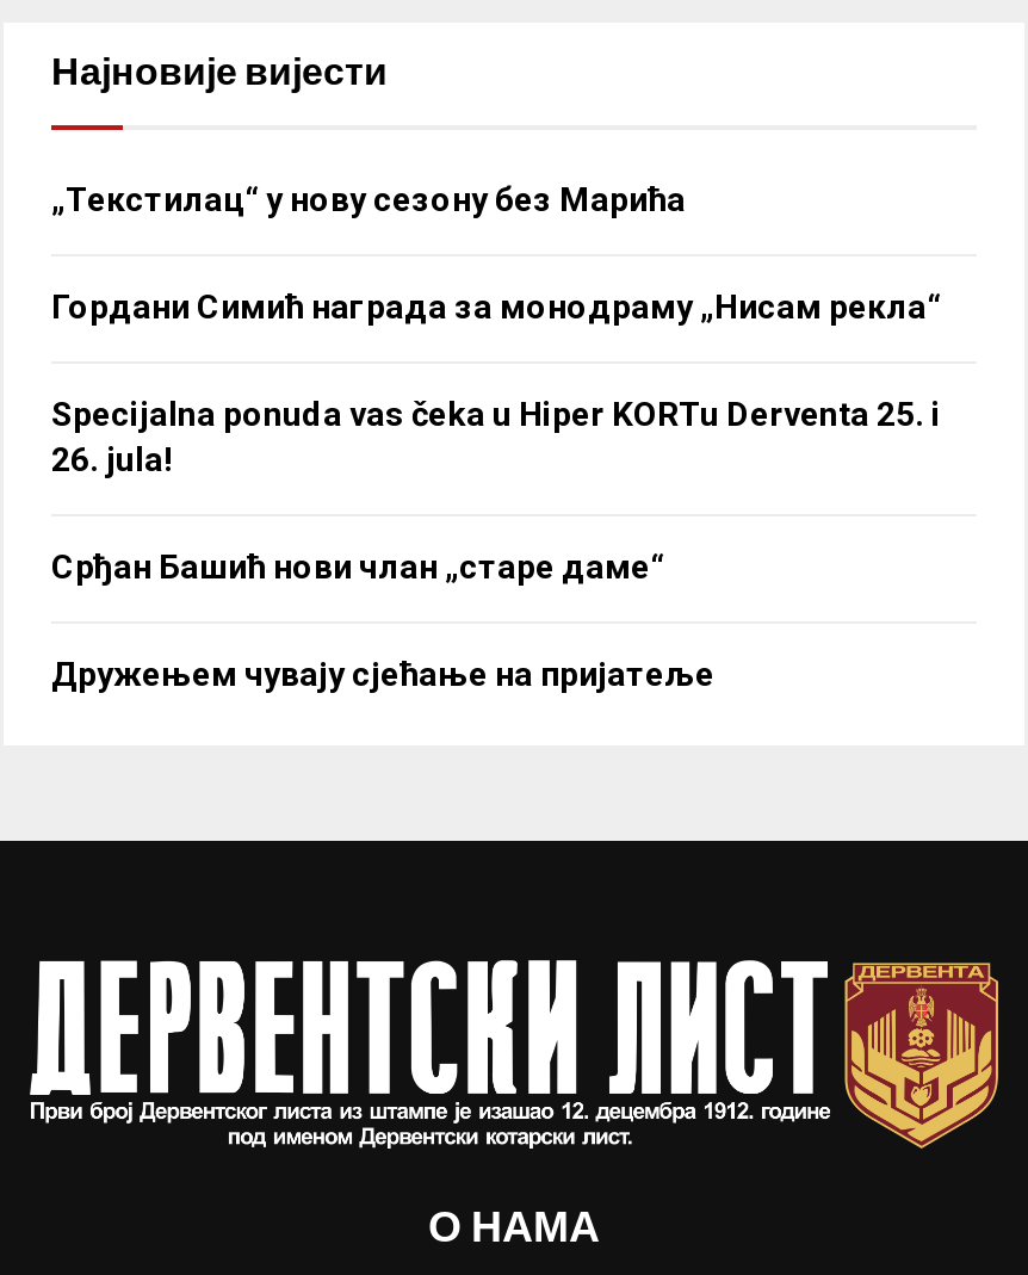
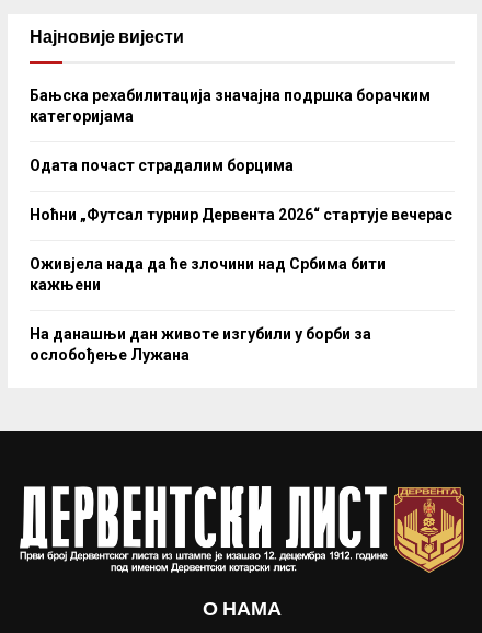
[51,180,686,218] „Текстилац“ у нову сезону без Марића -> [30,87,431,125] Бањска рехабилитација значајна подршка борачким | категоријама
[51,287,941,326] Гордани Симић награда за монодраму „Нисам рекла“ -> [30,157,294,174] Одата почаст страдалим борцима
[51,395,941,478] Specijalna ponuda vas čeka u Hiper KORTu Derventa 25. i | 26. jula! -> [30,206,452,223] Ноћни „Футсал турнир Дервента 2026“ стартује вечерас
[51,547,664,586] Срђан Башић нови члан „старе даме“ -> [30,255,386,294] Оживјела нада да ће злочини над Србима бити | кажњени
[51,655,714,693] Дружењем чувају сјећање на пријатеље -> [30,325,371,364] На данашњи дан животе изгубили у борби за | ослобођење Лужана

